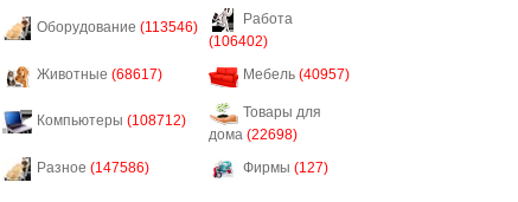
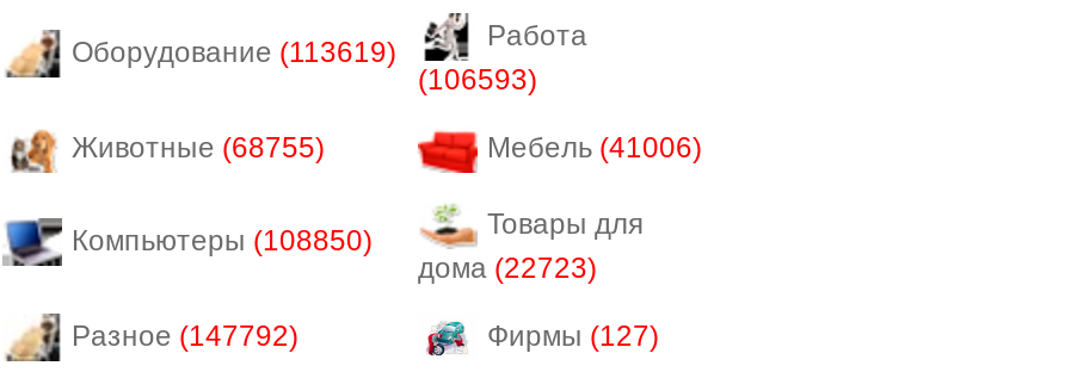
[37,19,198,36] Оборудование (113546) -> [72,36,396,69] Оборудование (113619)
[209,33,268,50] (106402) -> [418,63,537,97] (106593)
[37,67,162,83] Животные (68617) -> [72,131,325,164] Животные (68755)
[243,67,350,83] Мебель (40957) -> [487,131,702,164] Мебель (41006)
[37,113,186,129] Компьютеры (108712) -> [72,224,373,257] Компьютеры (108850)
[209,126,298,143] дома (22698) -> [418,252,597,285] дома (22723)
[37,160,149,176] Разное (147586) -> [72,319,298,353] Разное (147792)

